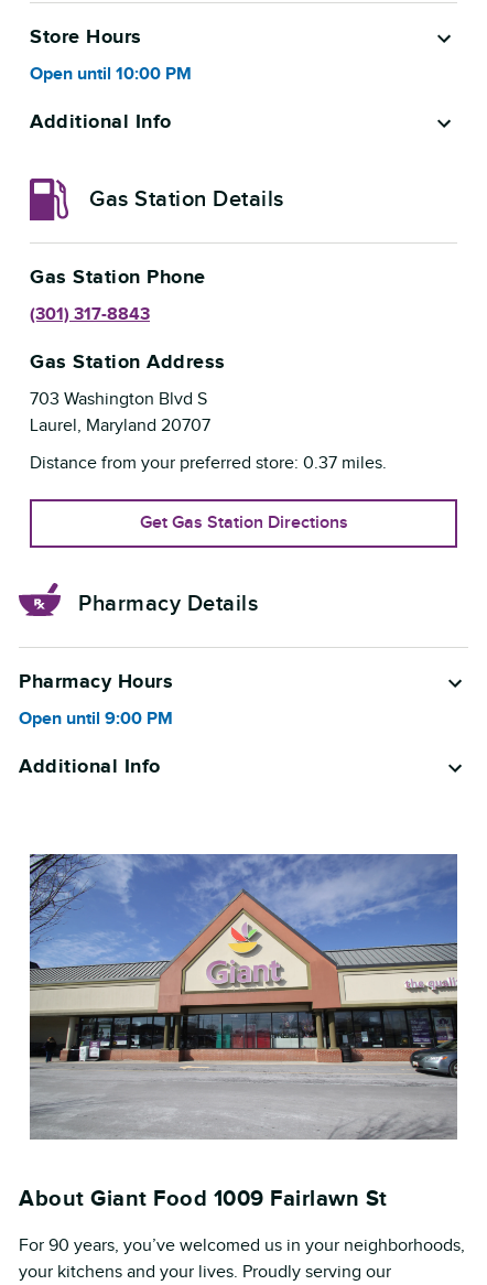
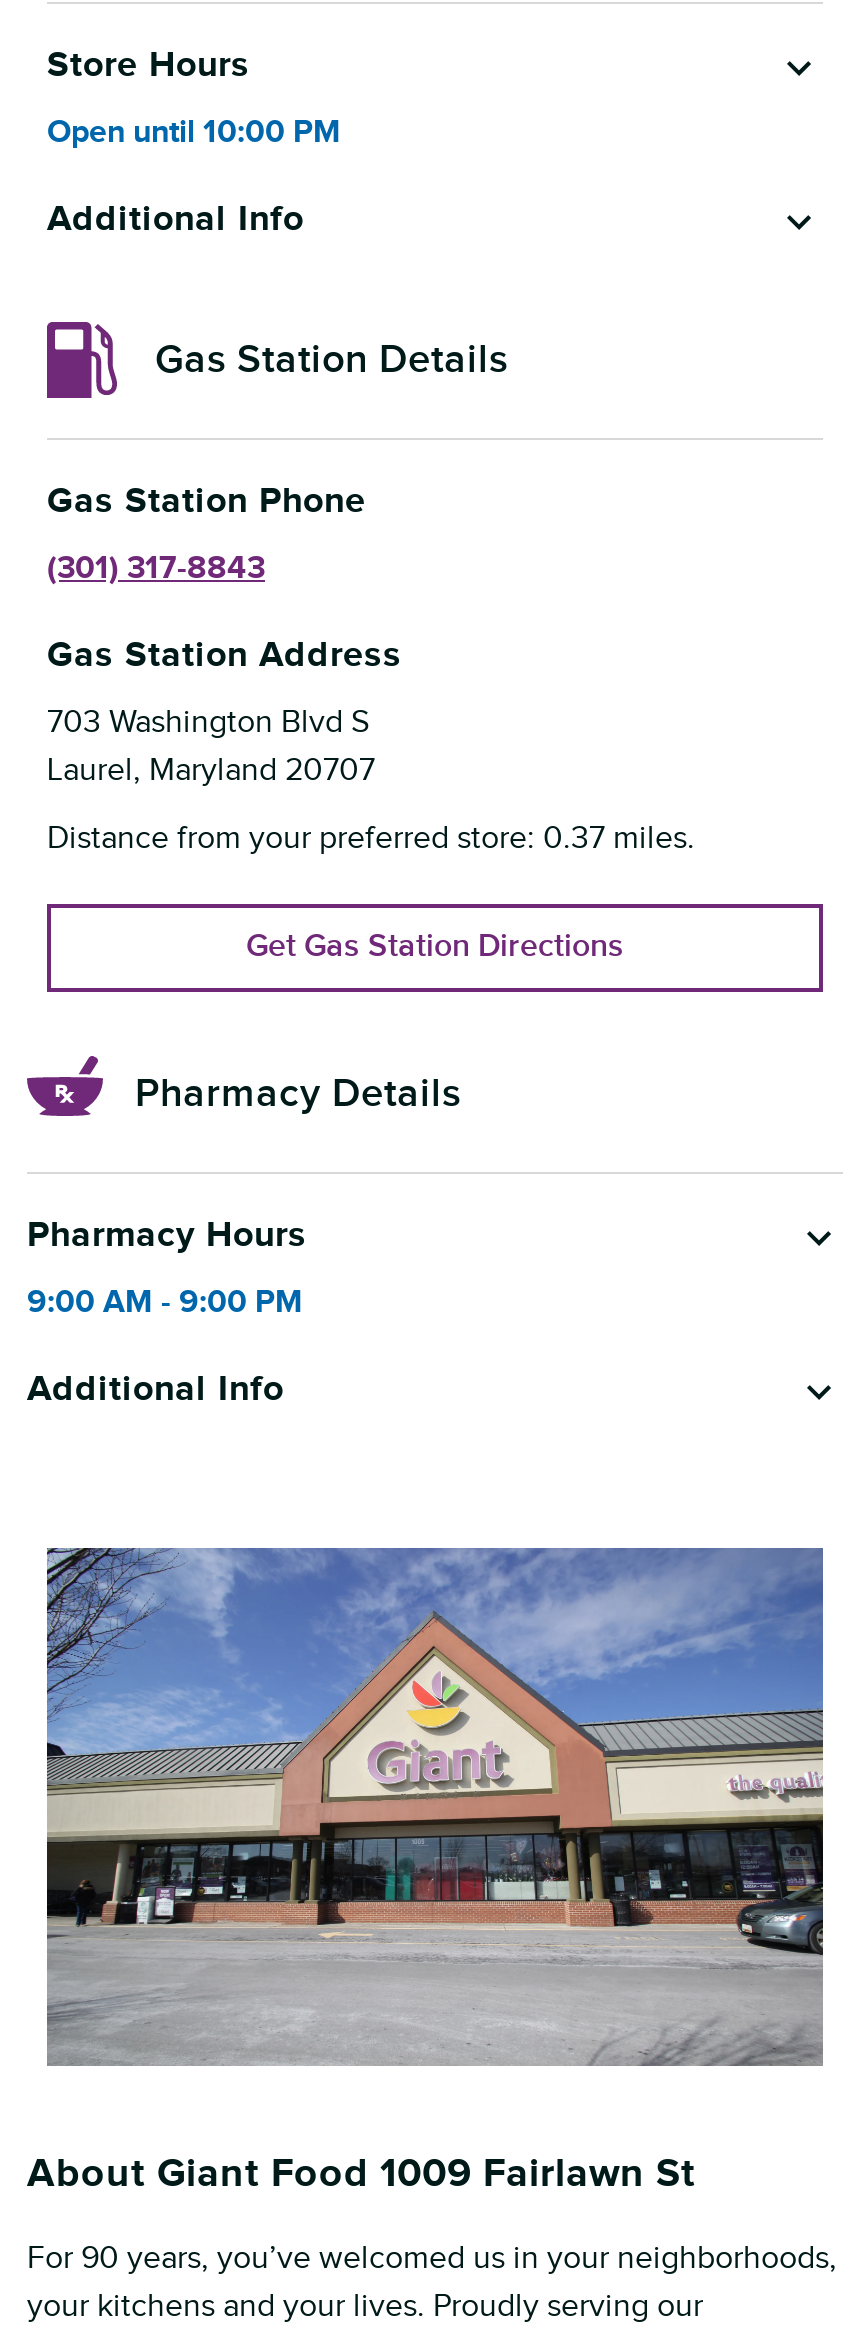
[19,709,173,730] Open until 9:00 PM -> [27,1284,303,1322] 9:00 AM - 9:00 PM

